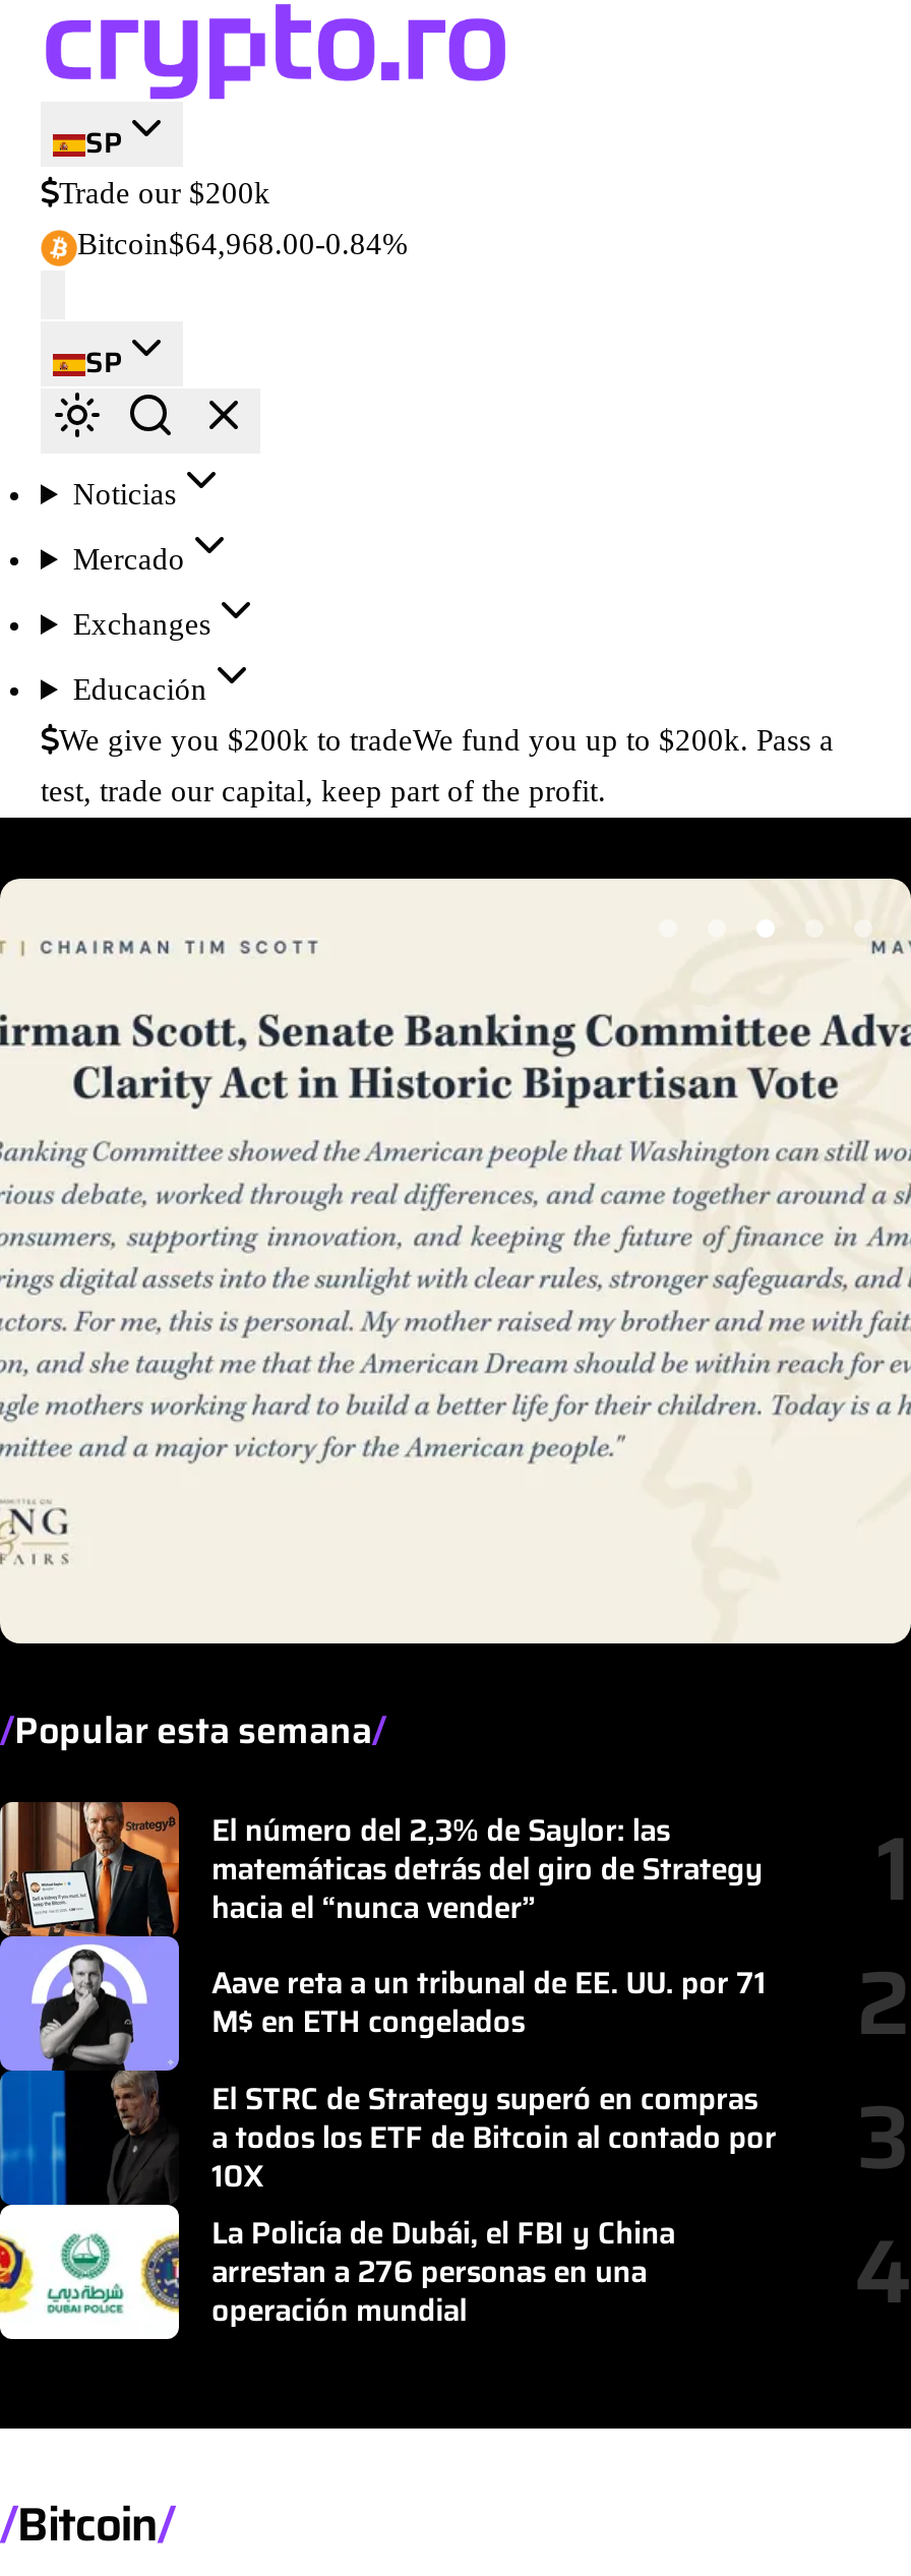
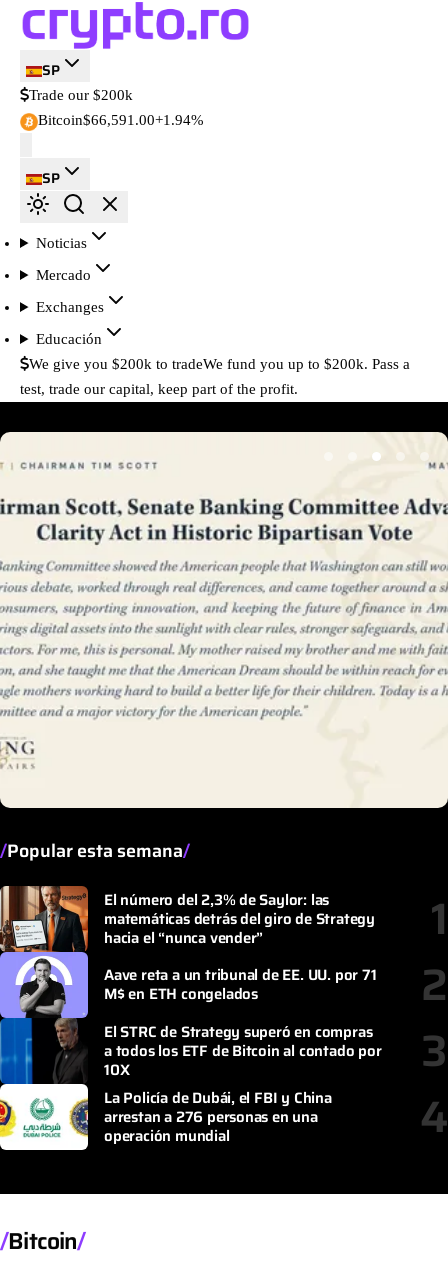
[77,228,409,260] Bitcoin$64,968.00-0.84% -> [38,112,204,128] Bitcoin$66,591.00+1.94%

